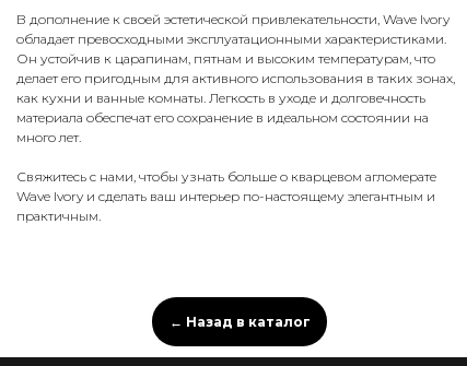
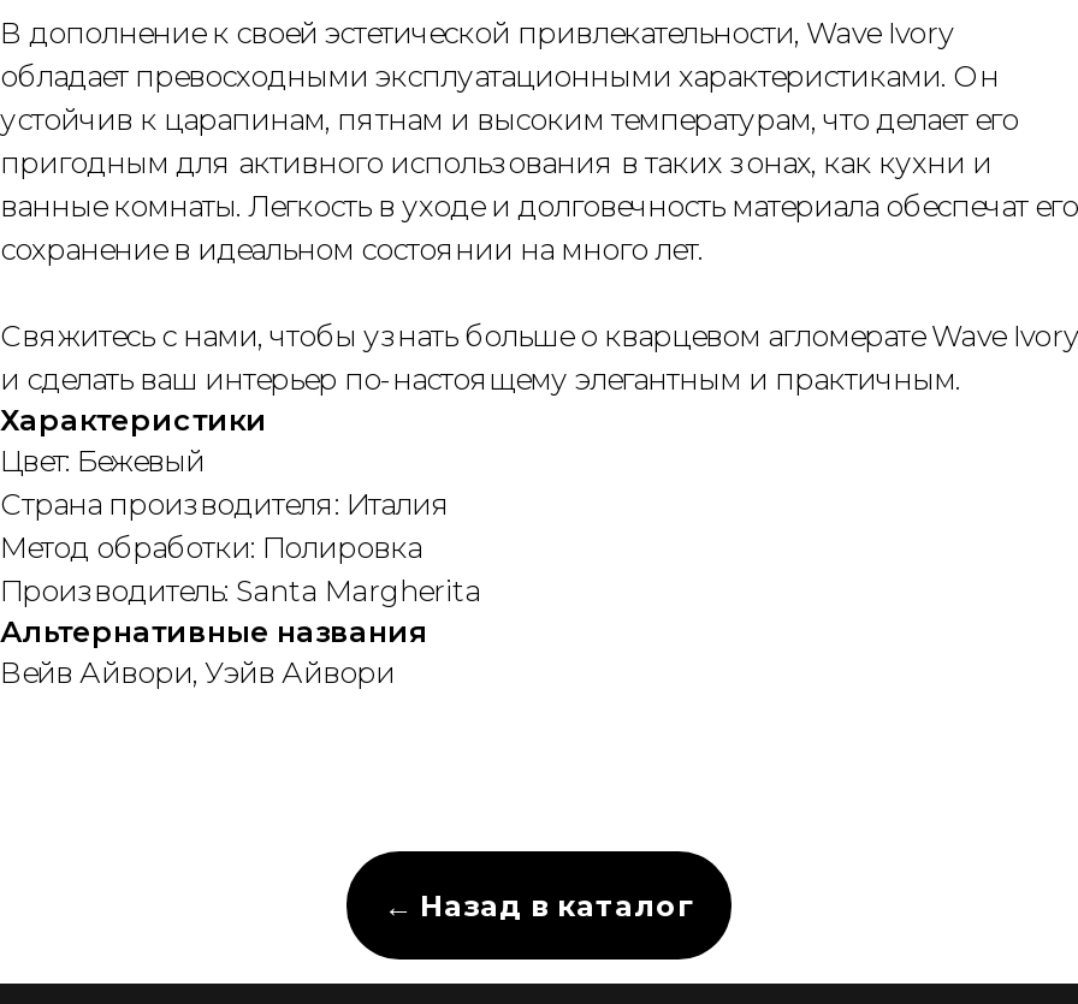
[16,168,436,224] Свяжитесь с нами, чтобы узнать больше о кварцевом агломерате | Wave Ivory и сделать ваш интерьер по-настоящему элегантным и | практичным. -> [0,318,1078,691] Свяжитесь с нами, чтобы узнать больше о кварцевом агломерате Wave Ivory | и сделать ваш интерьер по-настоящему элегантным и практичным. | Характеристики | Цвет: Бежевый | Страна производителя: Италия | Метод обработки: Полировка | Производитель: Santa Margherita | Альтернативные названия | Вейв Айвори, Уэйв Айвори

